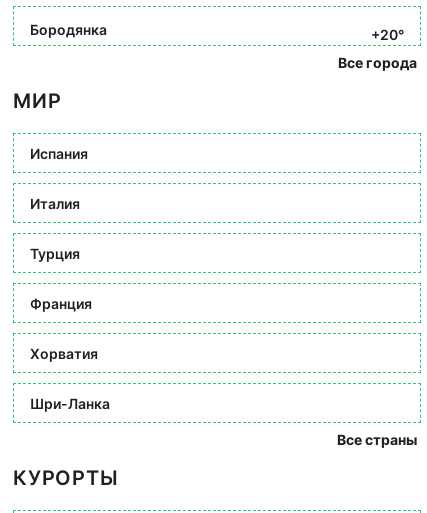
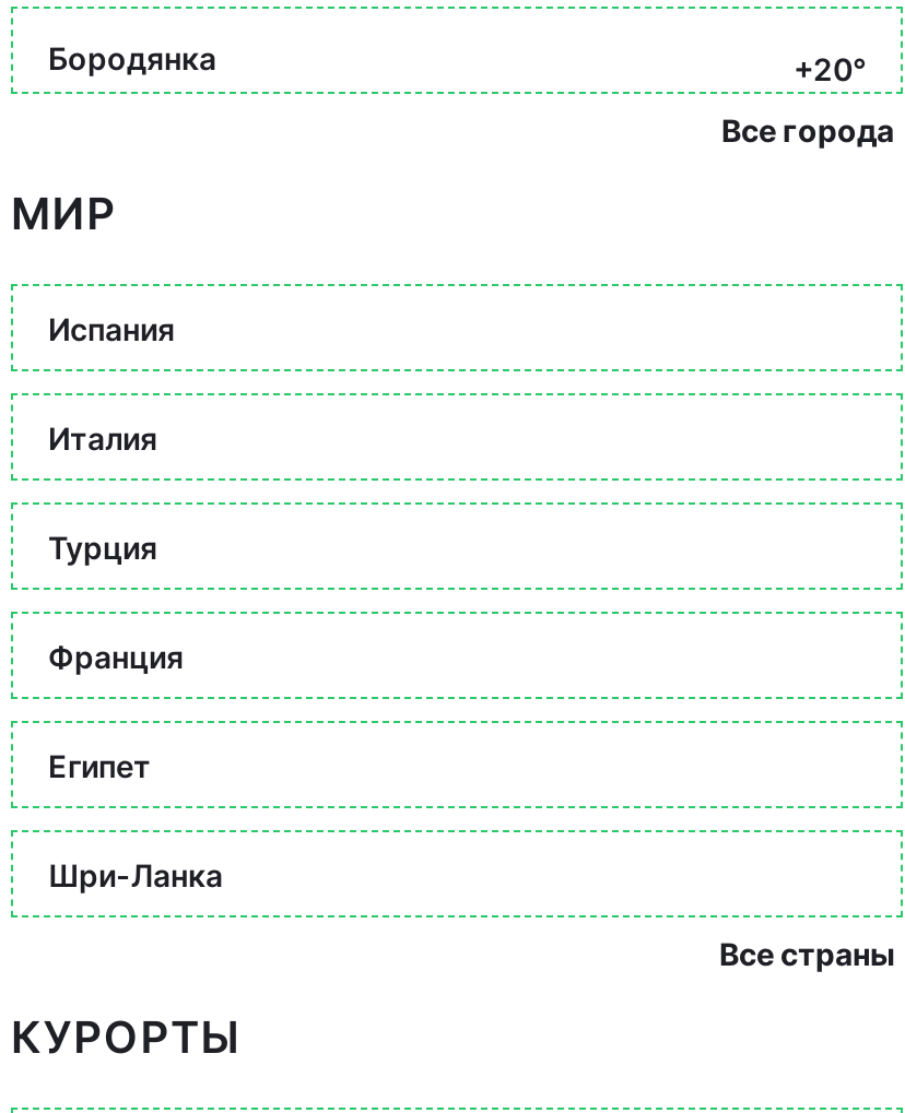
[30,344,98,361] Хорватия -> [48,746,151,783] Египет

